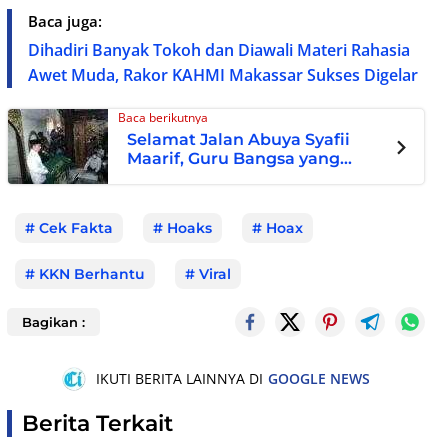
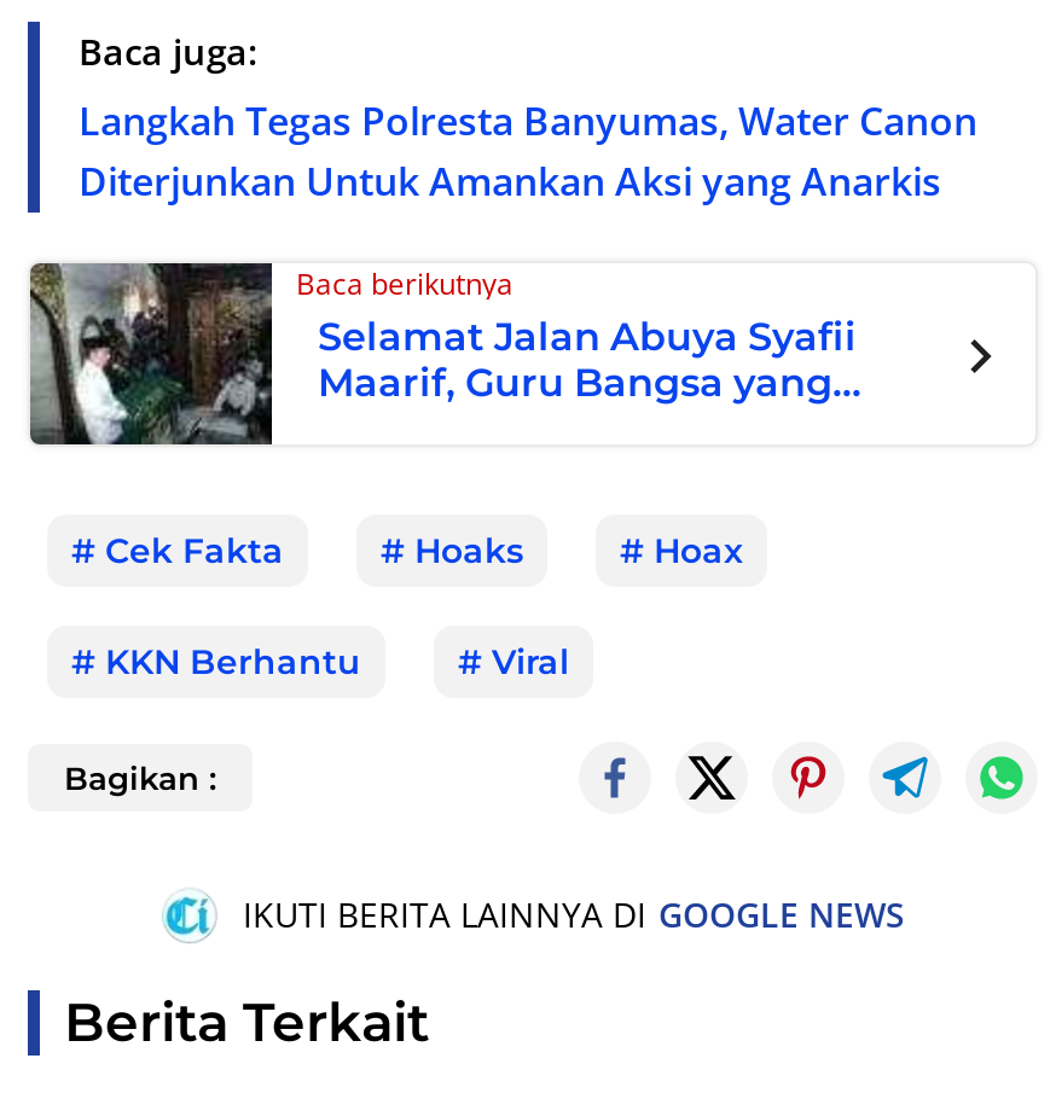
[28,39,418,86] Dihadiri Banyak Tokoh dan Diawali Materi Rahasia | Awet Muda, Rakor KAHMI Makassar Sukses Digelar -> [79,94,977,207] Langkah Tegas Polresta Banyumas, Water Canon | Diterjunkan Untuk Amankan Aksi yang Anarkis

